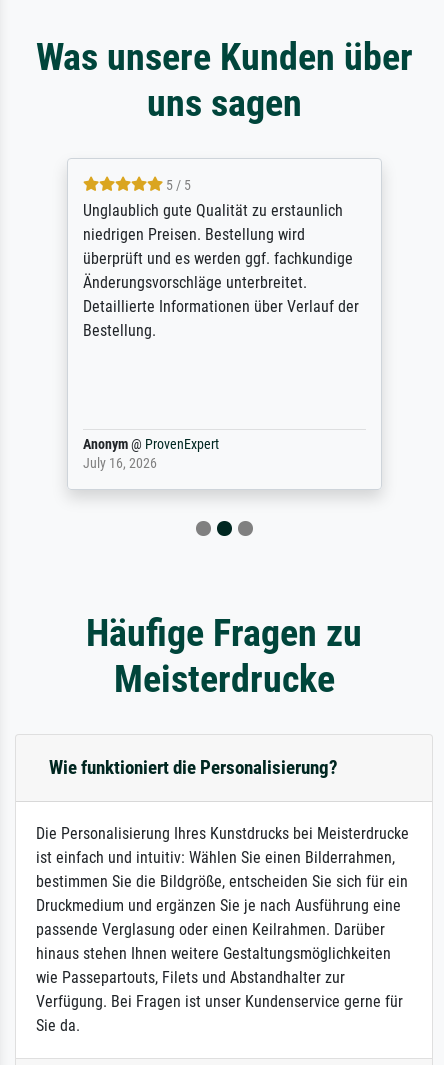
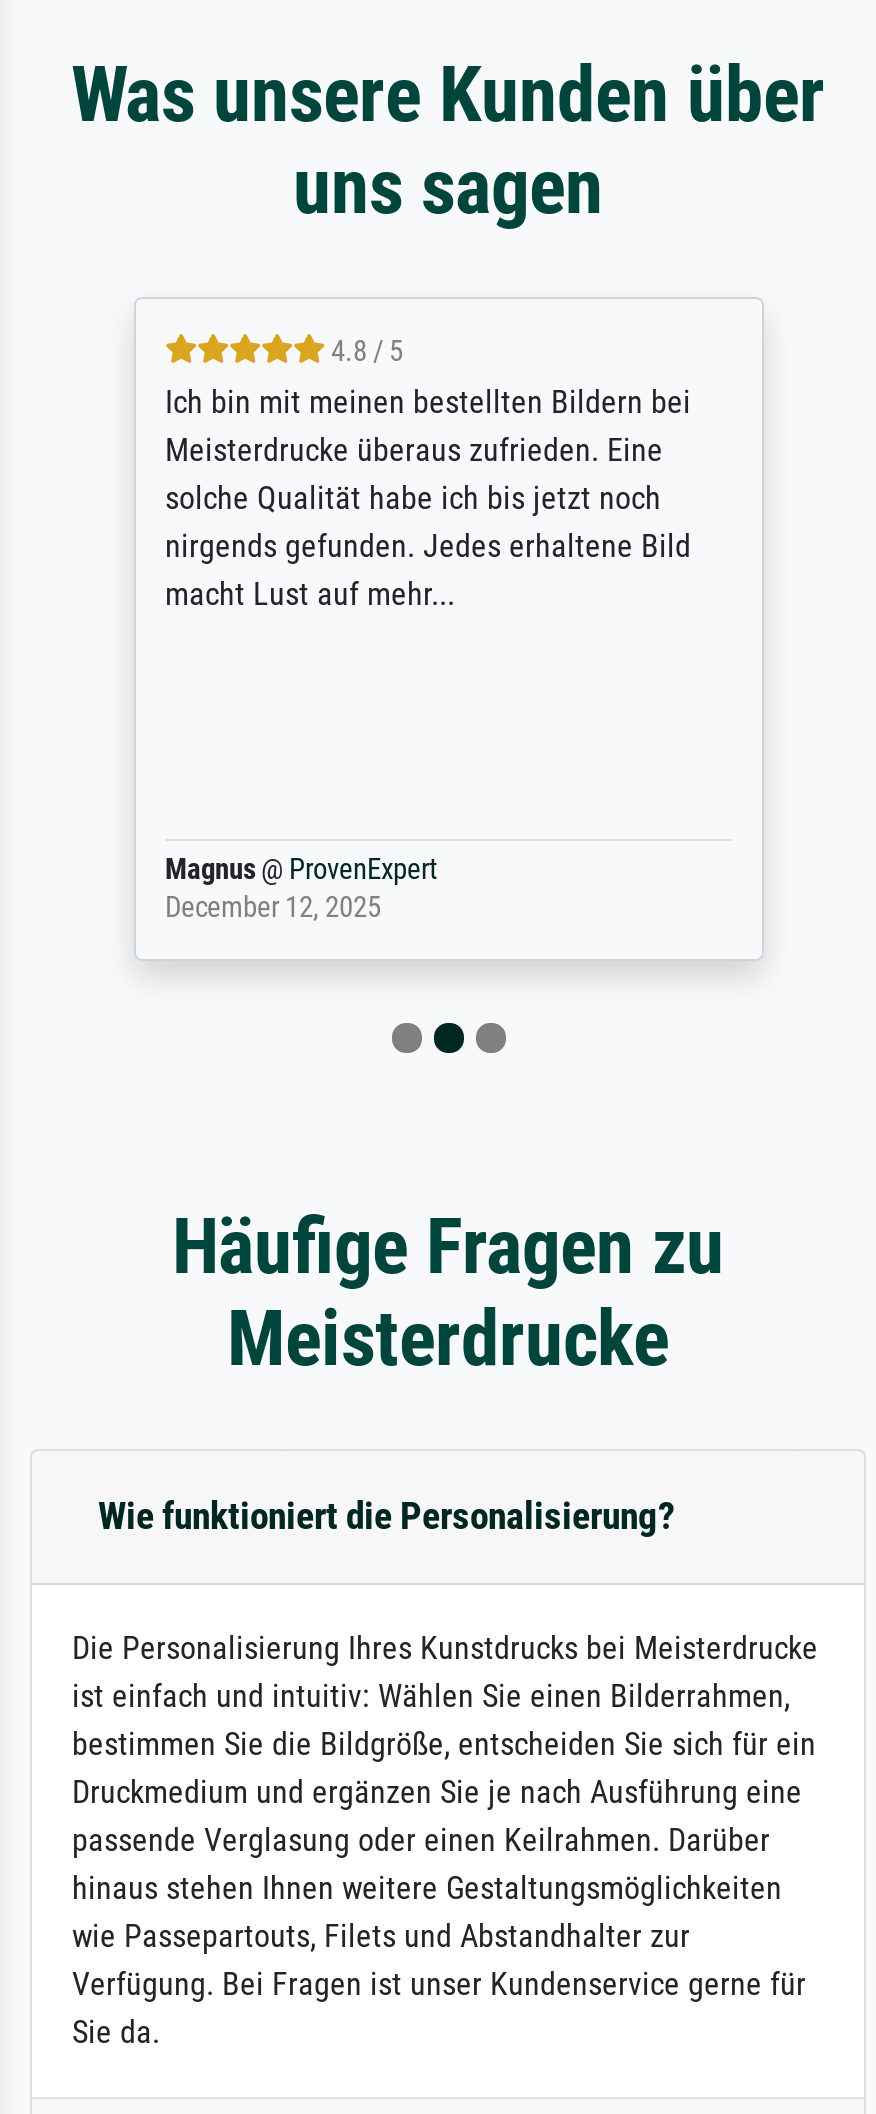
[82,177,358,340] 5 / 5 | Unglaublich gute Qualität zu erstaunlich | niedrigen Preisen. Bestellung wird | überprüft und es werden ggf. fachkundige | Änderungsvorschläge unterbreitet. | Detaillierte Informationen über Verlauf der | Bestellung. -> [165,336,691,614] 4.8 / 5 | Ich bin mit meinen bestellten Bildern bei | Meisterdrucke überaus zufrieden. Eine | solche Qualität habe ich bis jetzt noch | nirgends gefunden. Jedes erhaltene Bild | macht Lust auf mehr...
[82,436,218,472] Anonym @ ProvenExpert | July 16, 2026 -> [165,854,437,926] Magnus @ ProvenExpert | December 12, 2025

